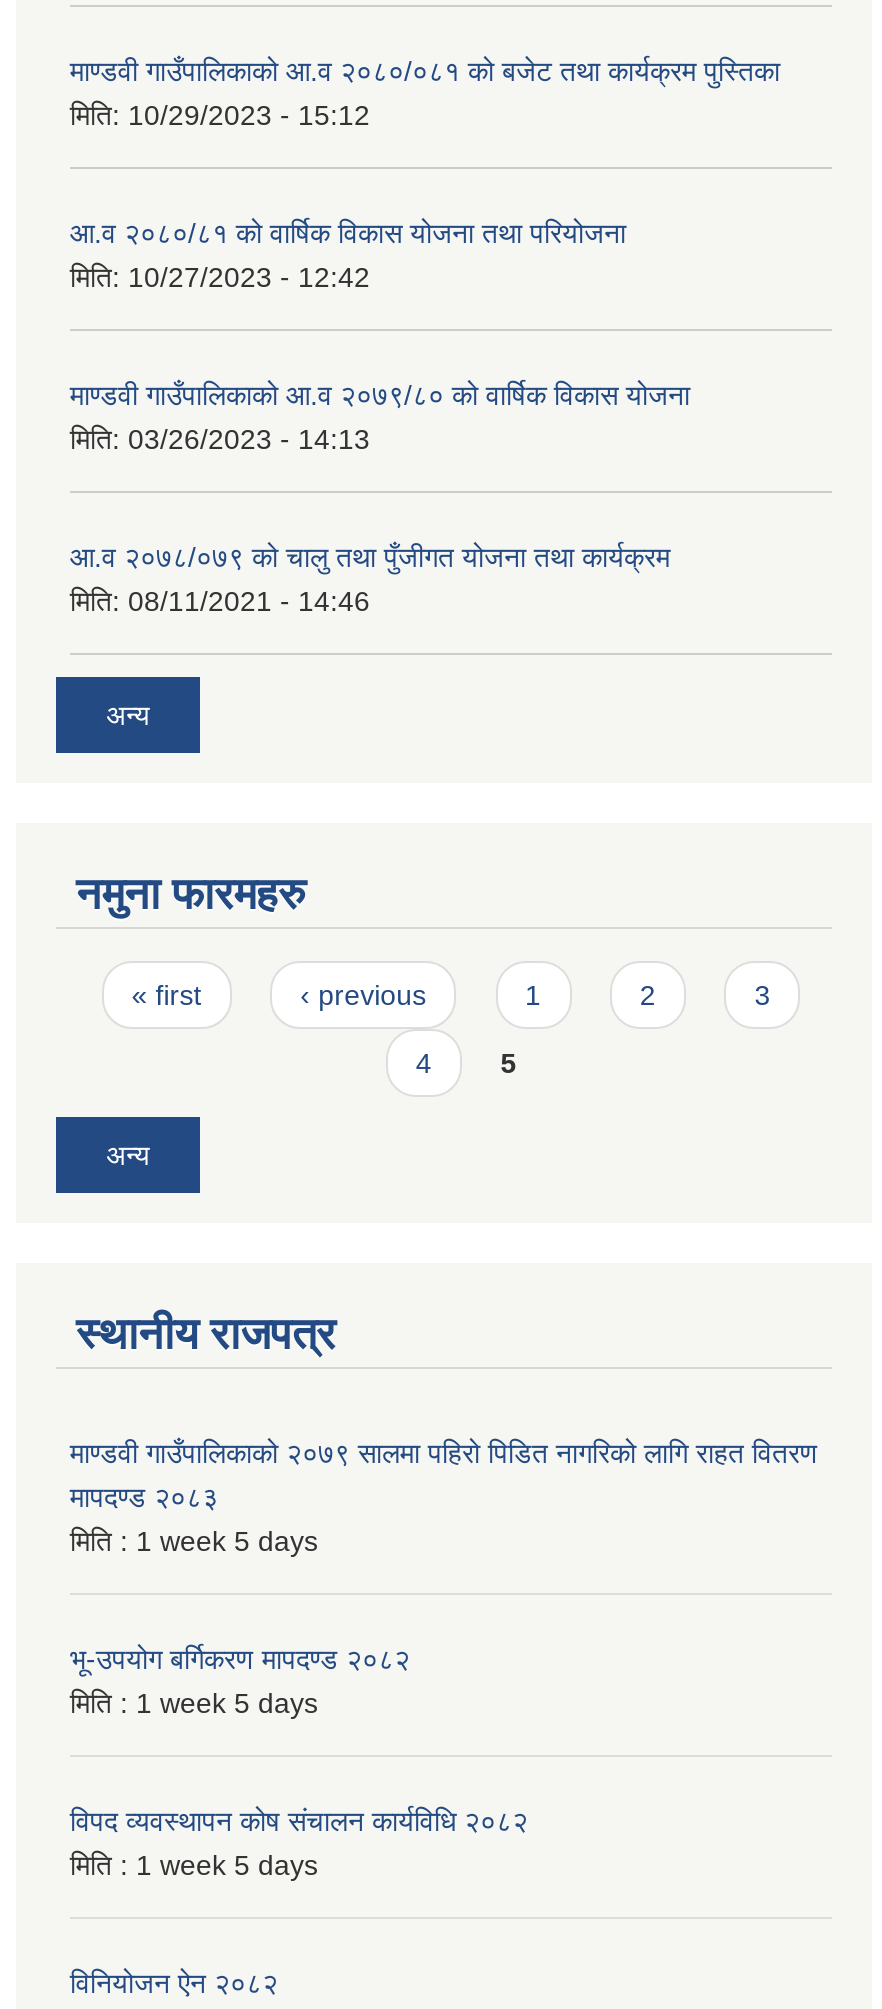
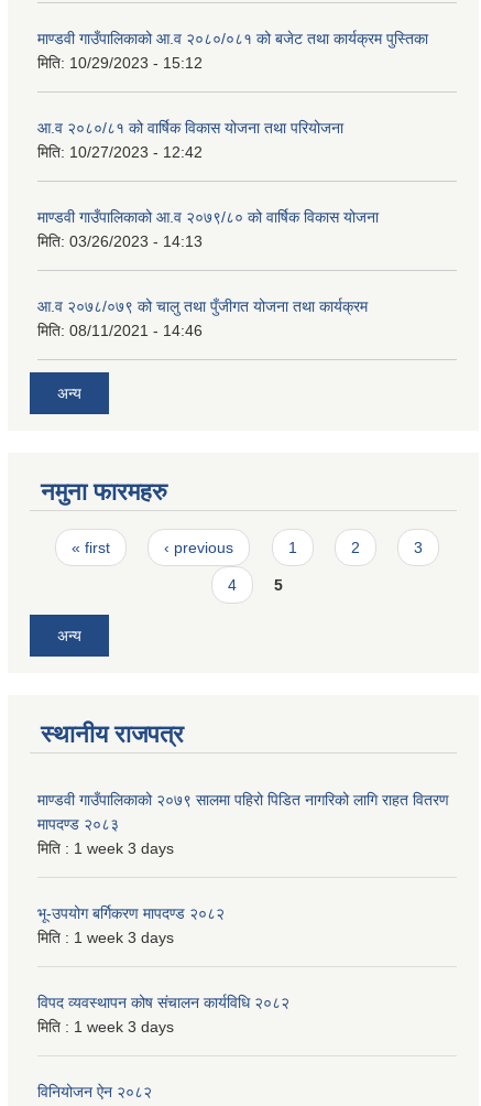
[70,1526,318,1558] मिति : 1 week 5 days -> [37,840,174,857] मिति : 1 week 3 days
[70,1688,318,1720] मिति : 1 week 5 days -> [37,929,174,947] मिति : 1 week 3 days
[70,1850,318,1882] मिति : 1 week 5 days -> [37,1018,174,1036] मिति : 1 week 3 days

